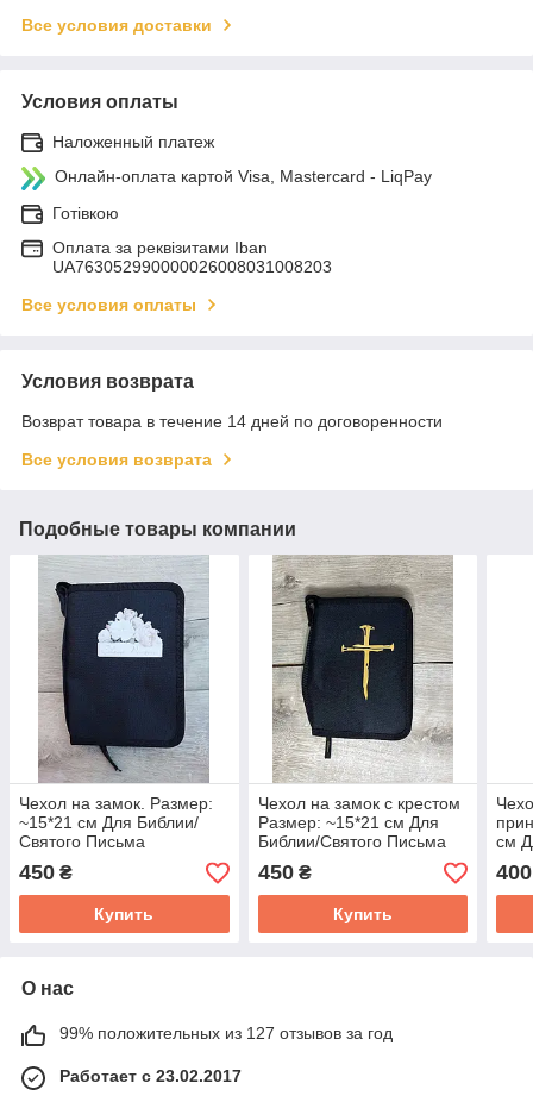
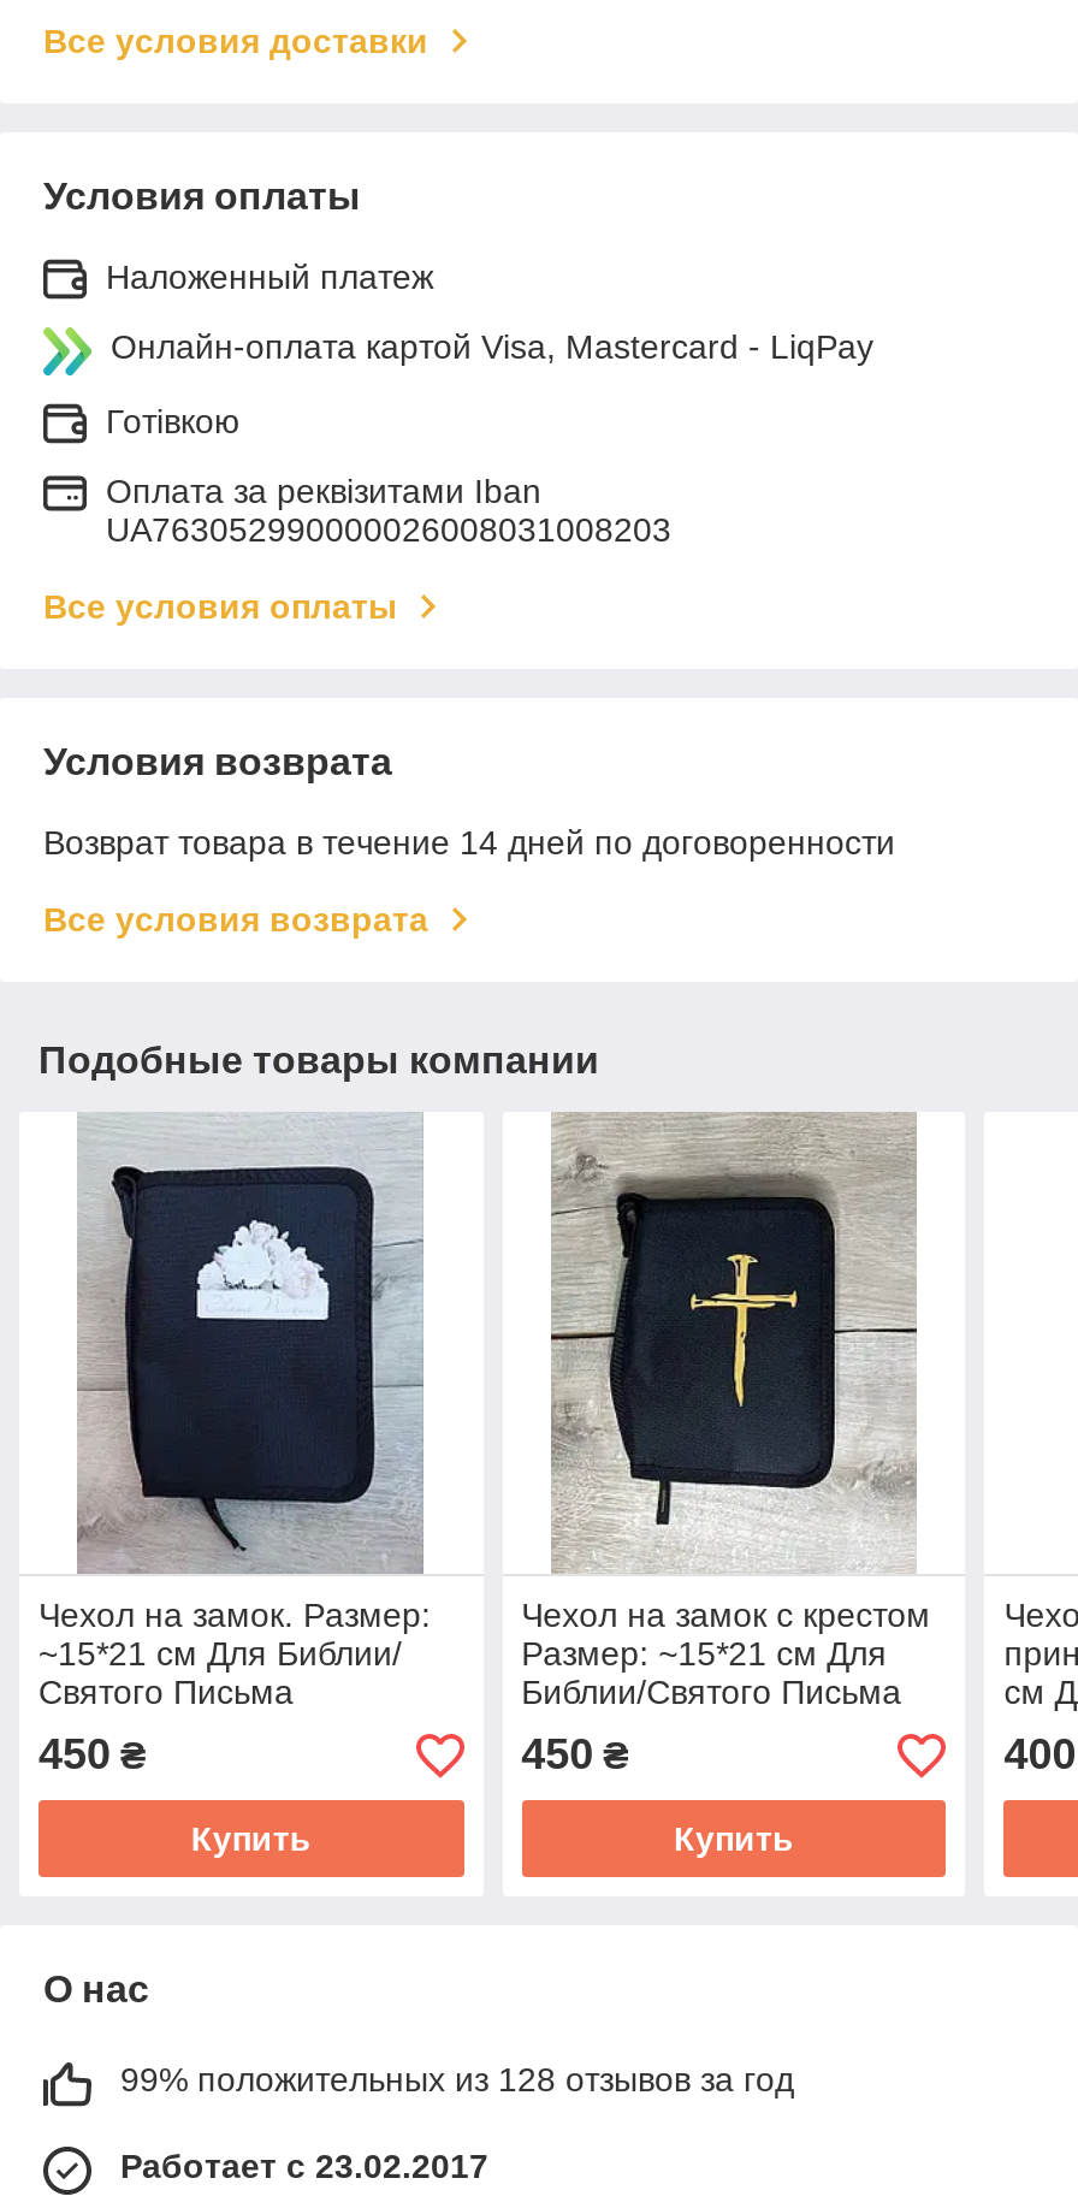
[59,1024,393,1043] 99% положительных из 127 отзывов за год -> [120,2061,794,2099] 99% положительных из 128 отзывов за год

